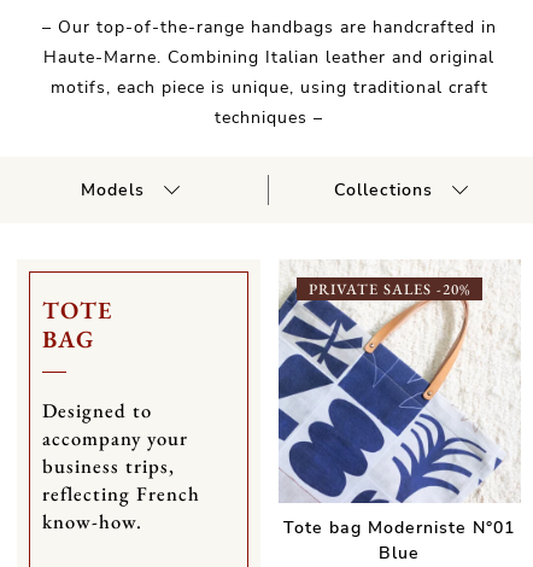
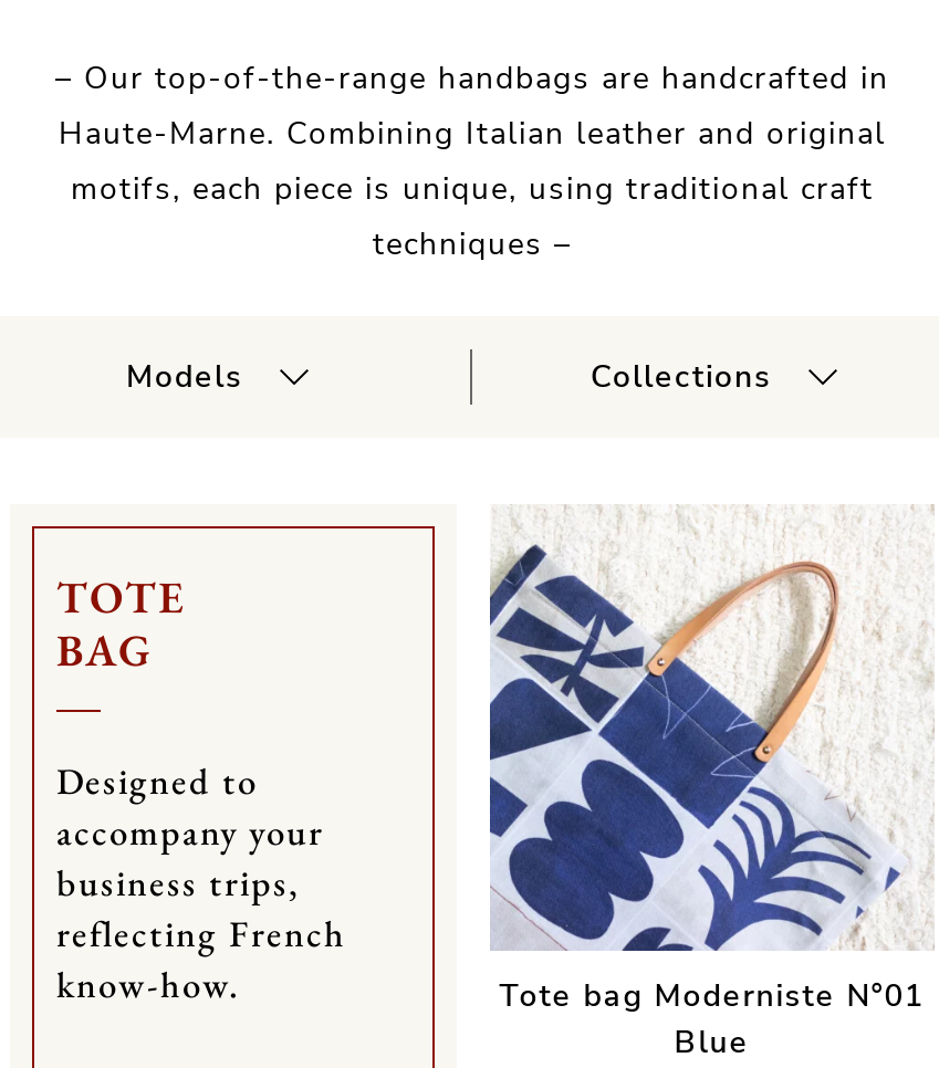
[308,279,470,299] PRIVATE SALES -20% -> none

